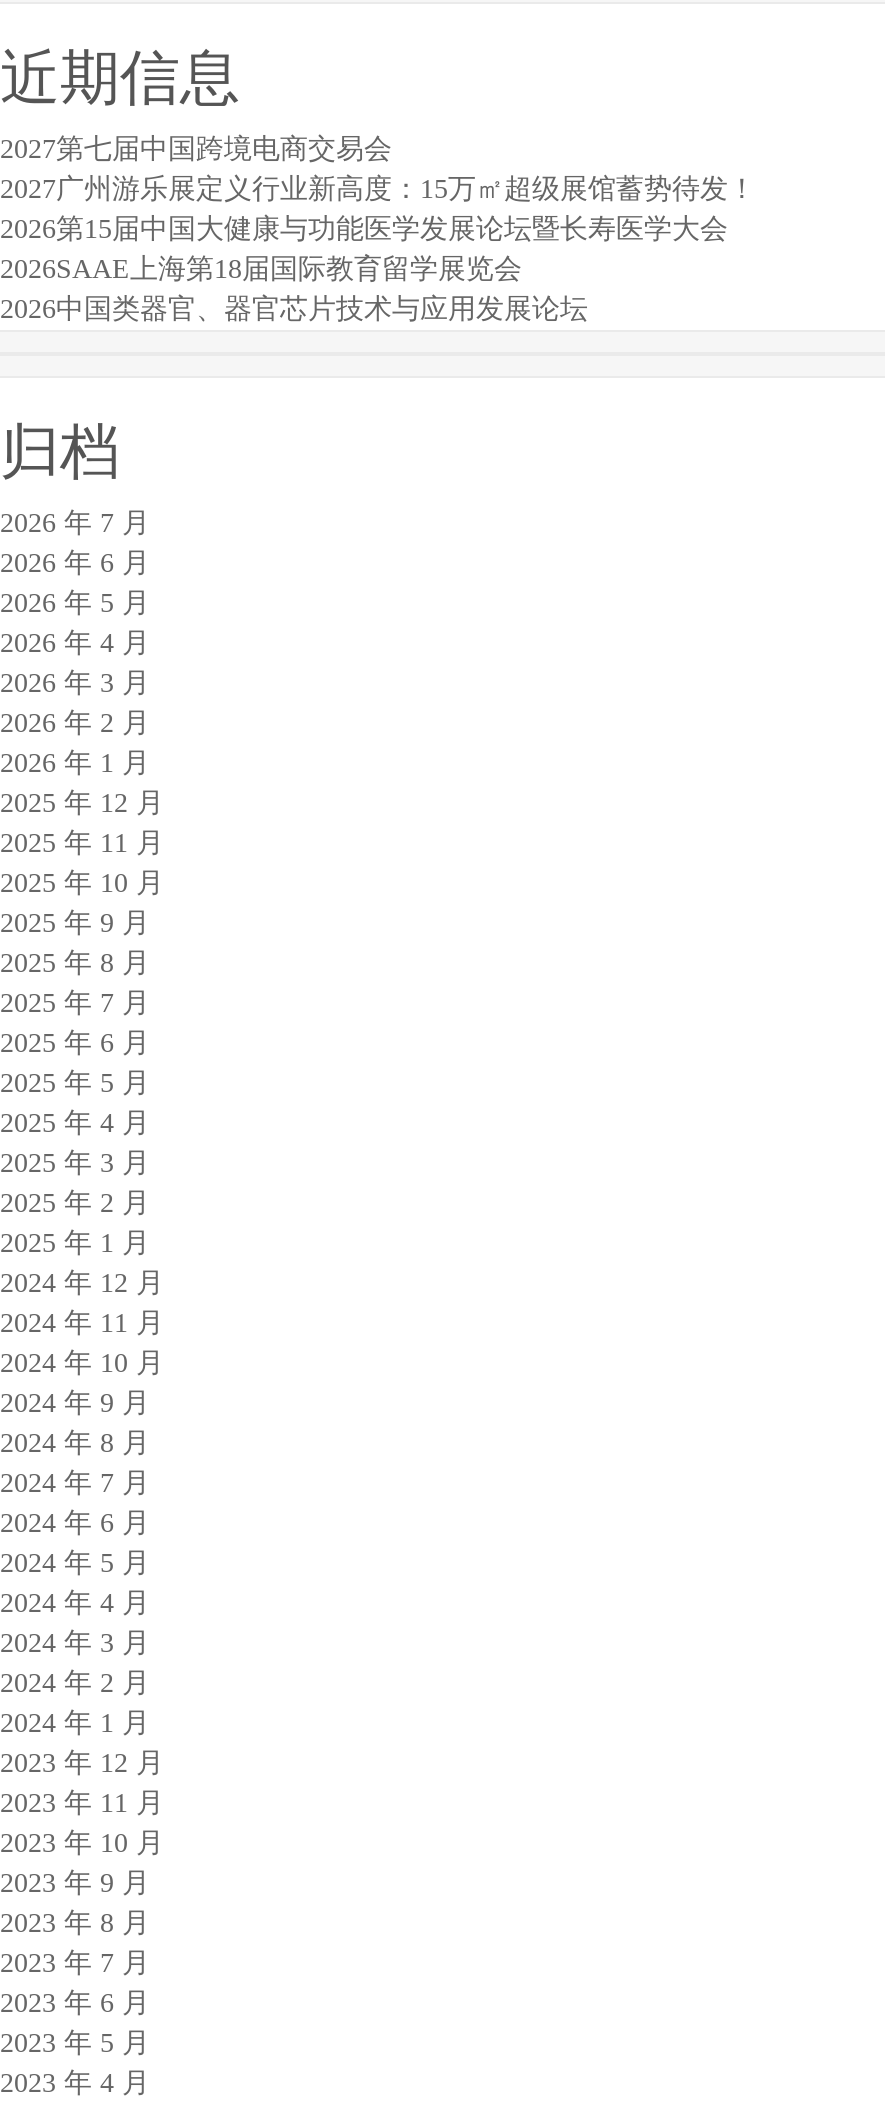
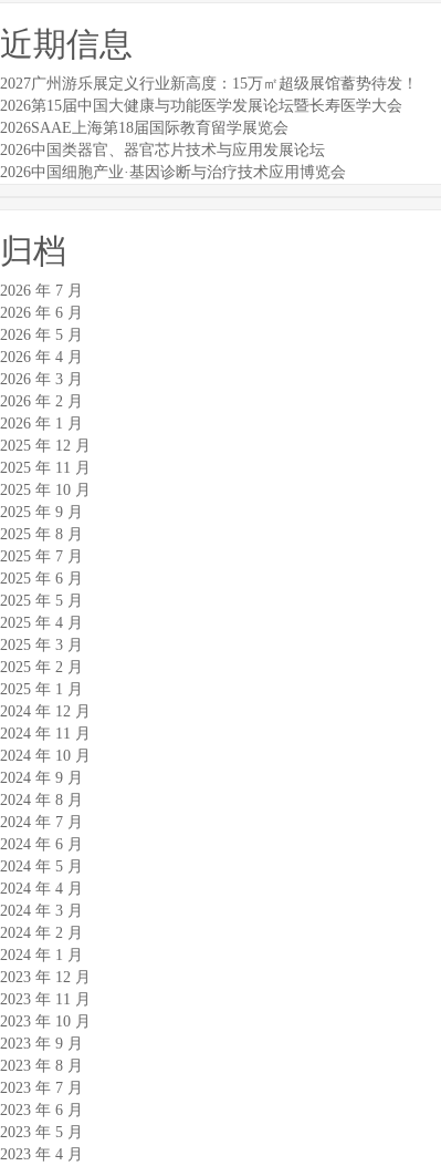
[0,133,392,163] 2027第七届中国跨境电商交易会 -> none
moved [0,213,728,323] -> [0,97,402,158]: 2026第15届中国大健康与功能医学发展论坛暨长寿医学大会 | 2026SAAE上海第18届国际教育留学展览会 | 2026中国类器官、器官芯片技术与应用发展论坛
none -> [0,163,346,180] 2026中国细胞产业·基因诊断与治疗技术应用博览会

